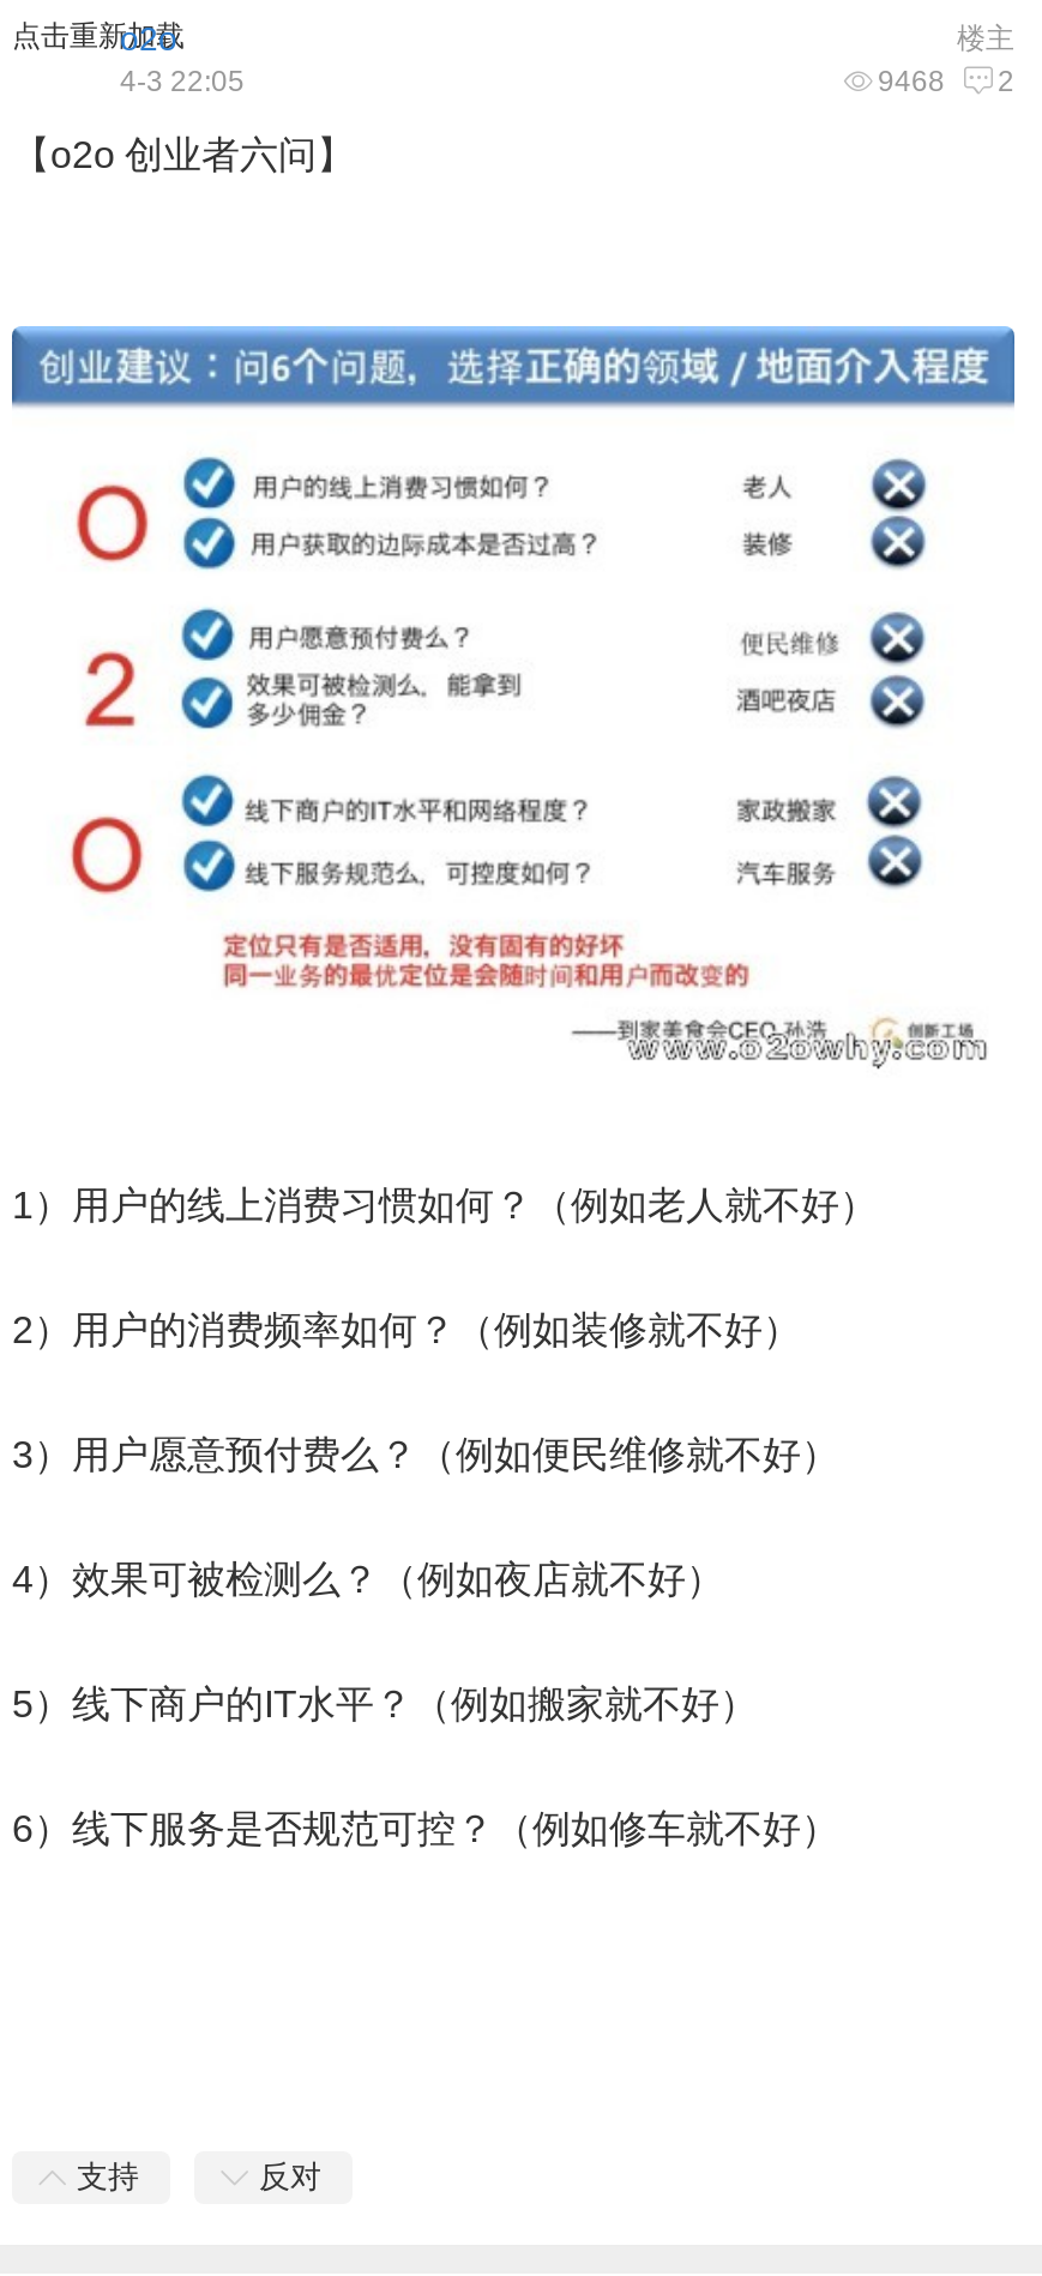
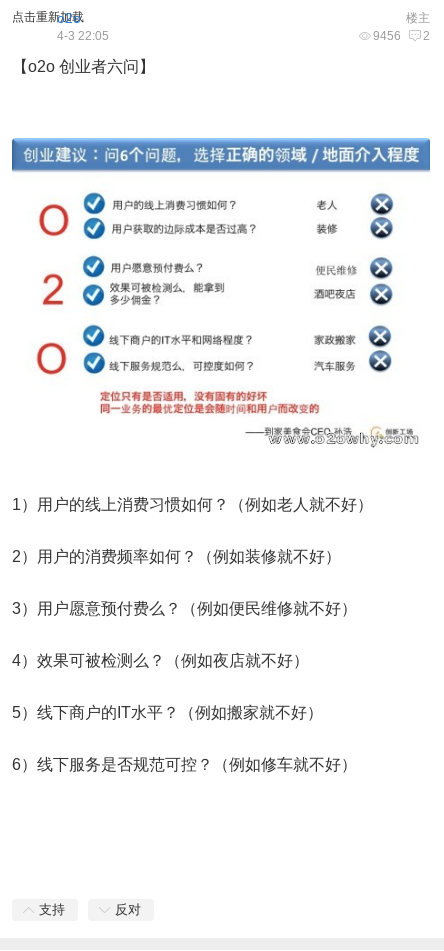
[878,65,1014,98] 9468 2 -> [373,29,430,43] 9456 2

